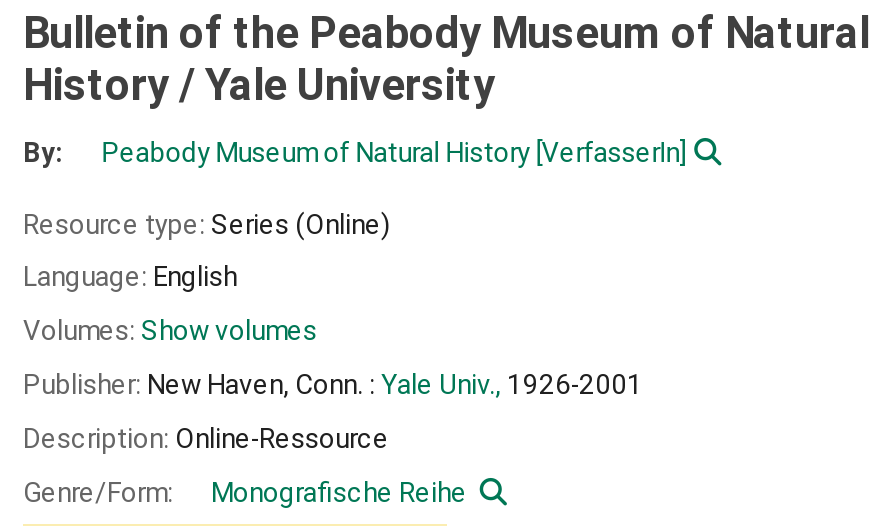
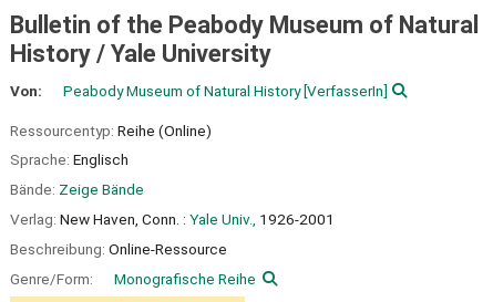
[23,135,63,167] By: -> [10,81,42,99] Von:
[23,207,391,239] Resource type: Series (Online) -> [10,121,212,139] Ressourcentyp: Reihe (Online)
[23,261,237,293] Language: English -> [10,151,129,168] Sprache: Englisch
[23,314,317,346] Volumes: Show volumes -> [10,180,144,198] Bände: Zeige Bände
[23,368,643,400] Publisher: New Haven, Conn. : Yale Univ., 1926-2001 -> [10,210,335,228] Verlag: New Haven, Conn. : Yale Univ., 1926-2001
[23,421,389,453] Description: Online-Ressource -> [10,240,227,257] Beschreibung: Online-Ressource

